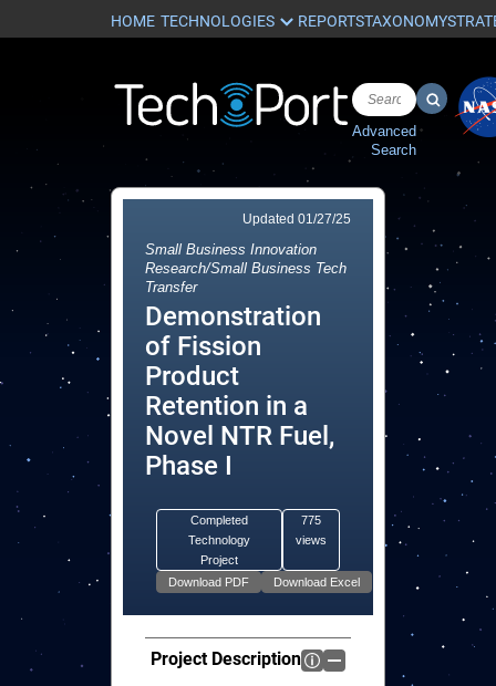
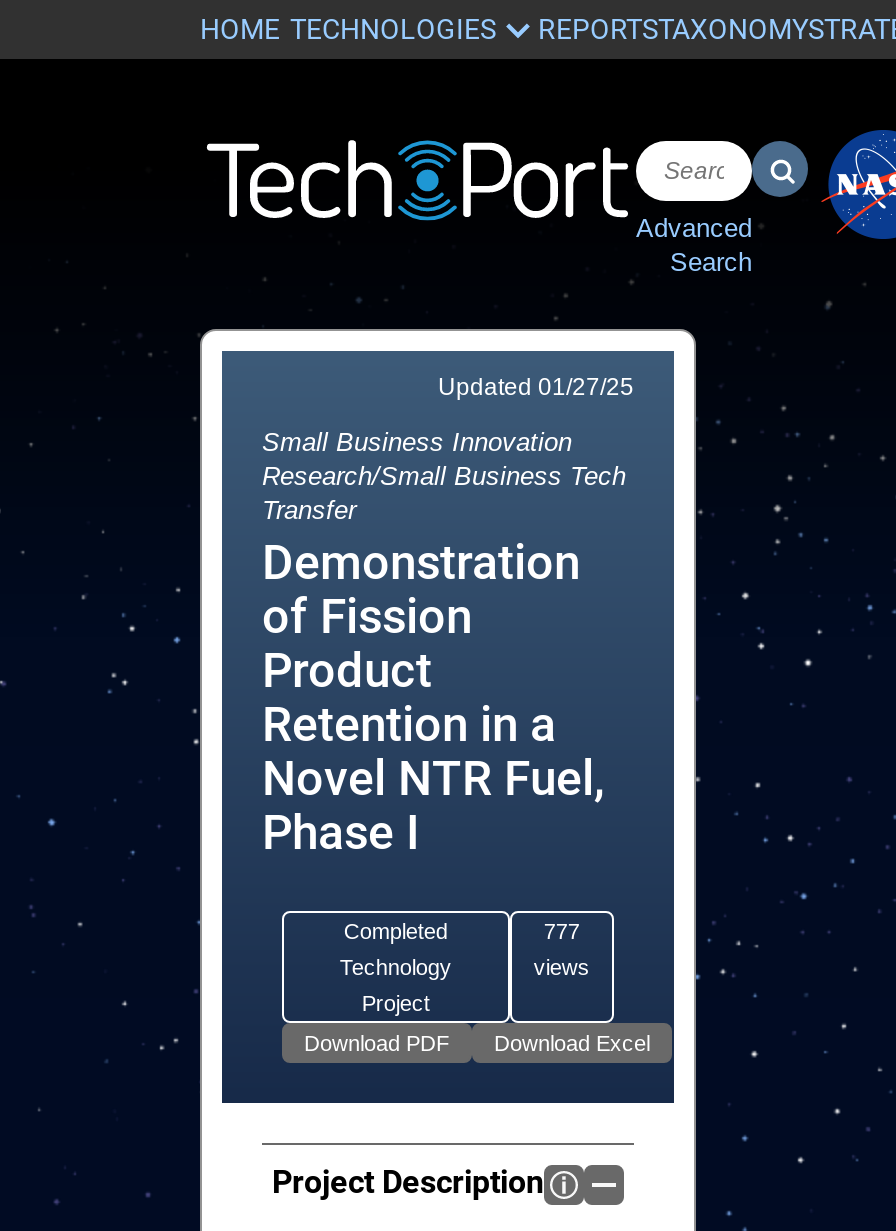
[301,513,321,527] 775 -> [544,919,580,943] 777

